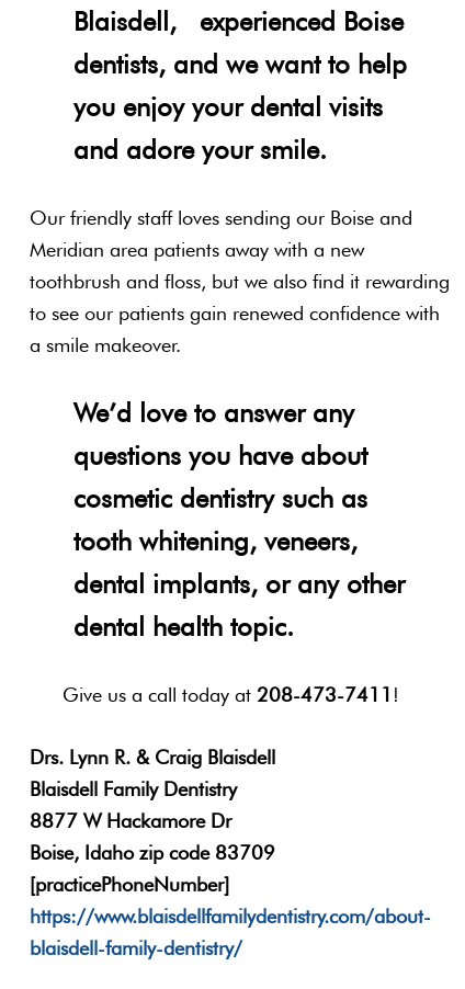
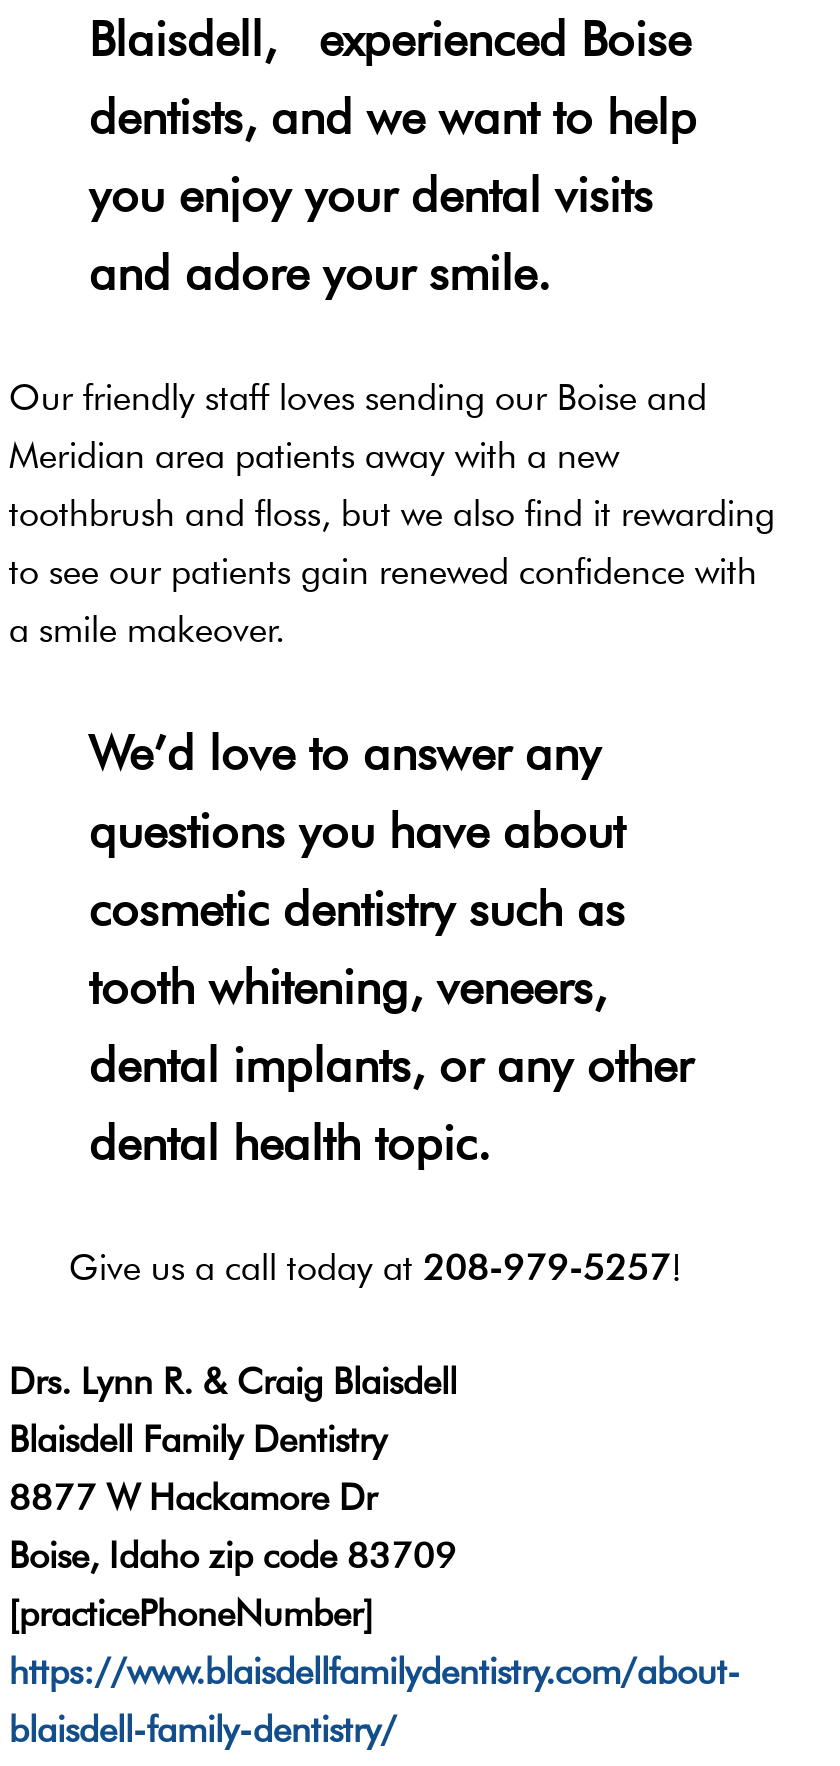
[63,683,400,706] Give us a call today at 208-473-7411! -> [69,1245,683,1287] Give us a call today at 208-979-5257!

